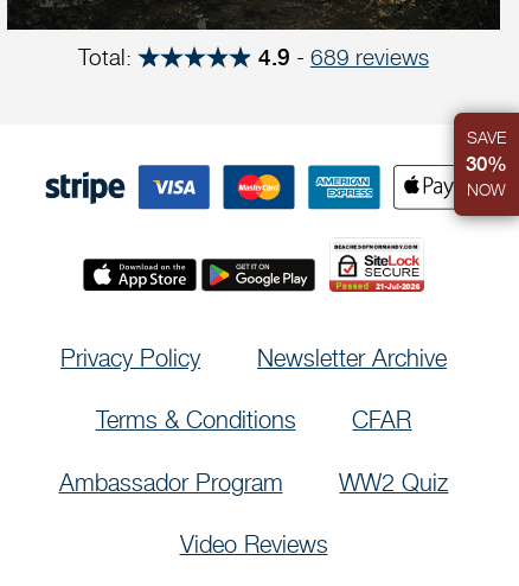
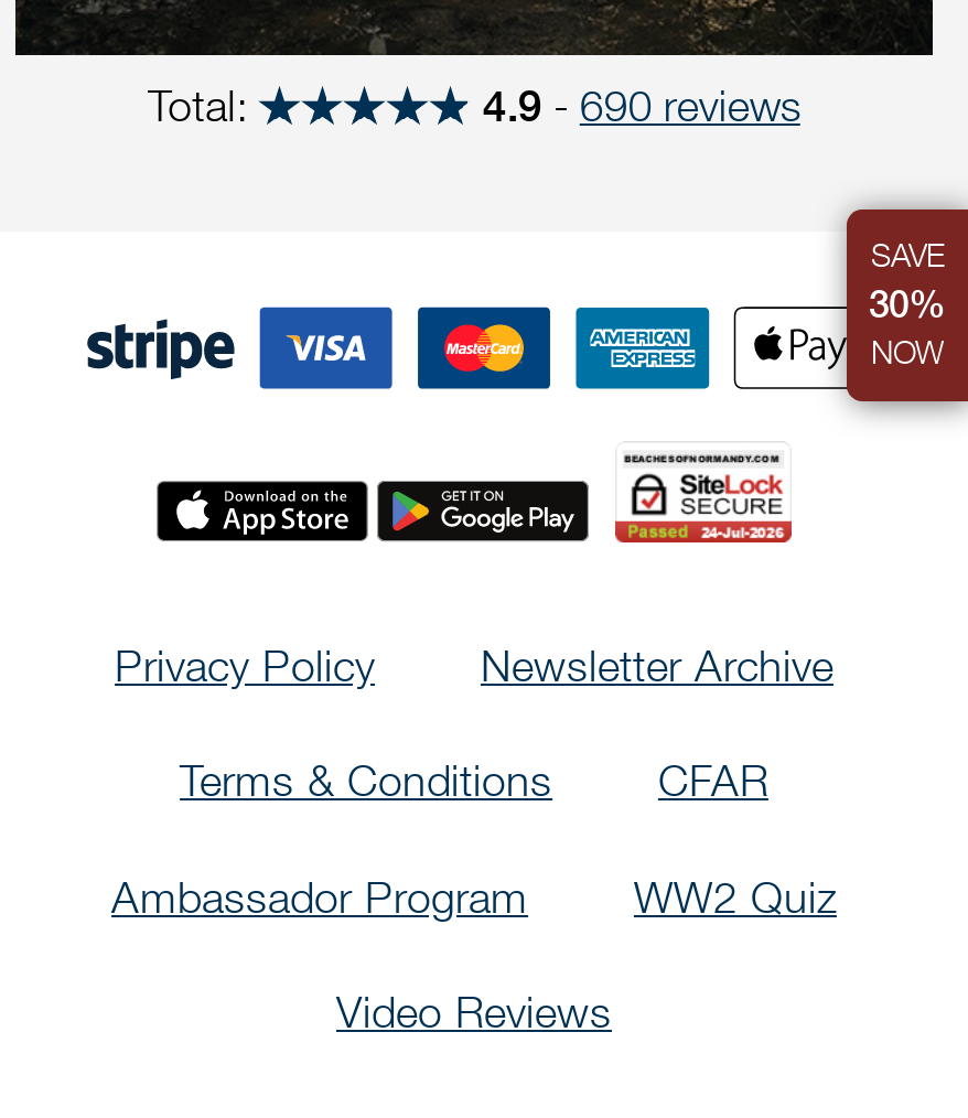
[258,43,429,72] 4.9 - 689 reviews -> [483,80,800,133] 4.9 - 690 reviews

